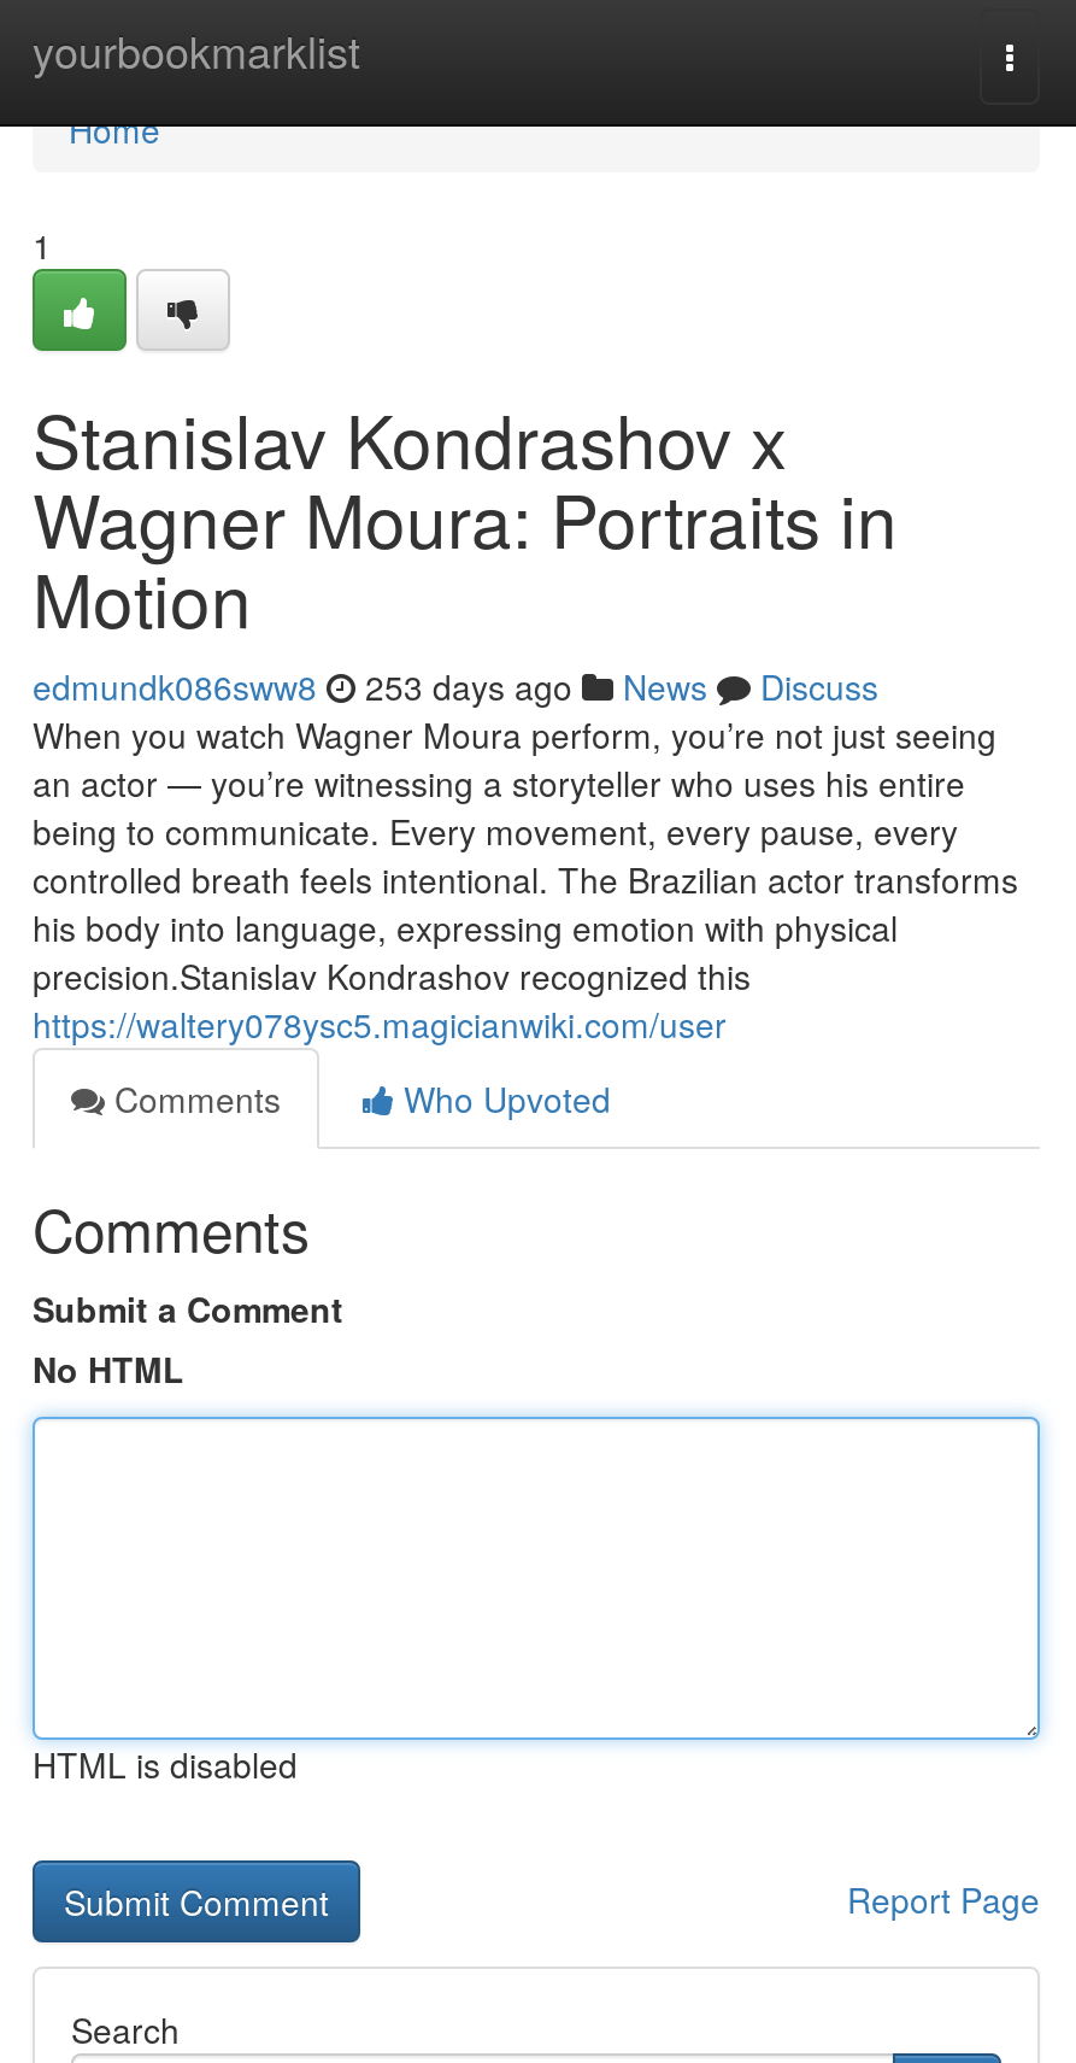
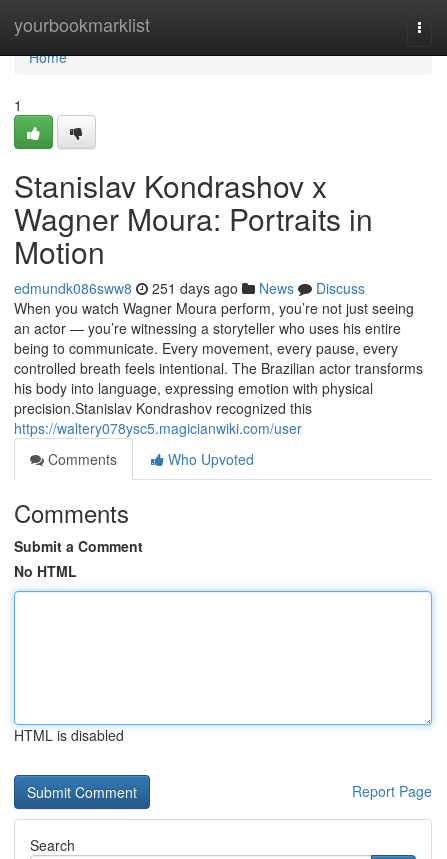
[33,662,878,710] edmundk086sww8 253 days ago News Discuss -> [14,278,365,298] edmundk086sww8 251 days ago News Discuss

